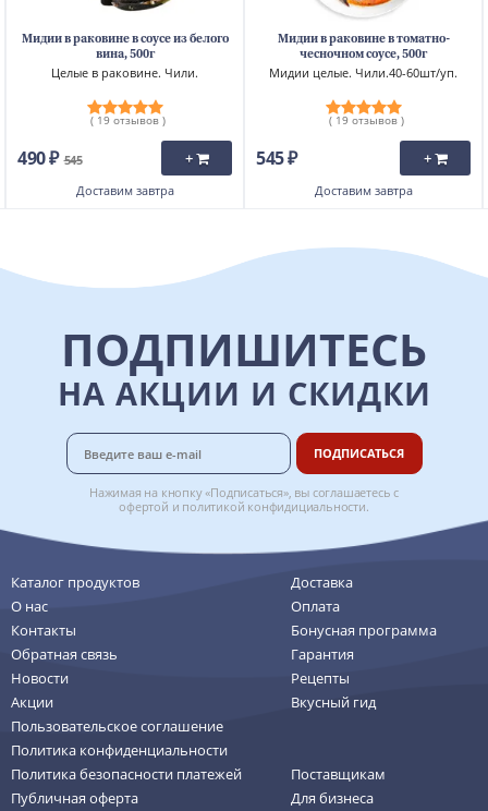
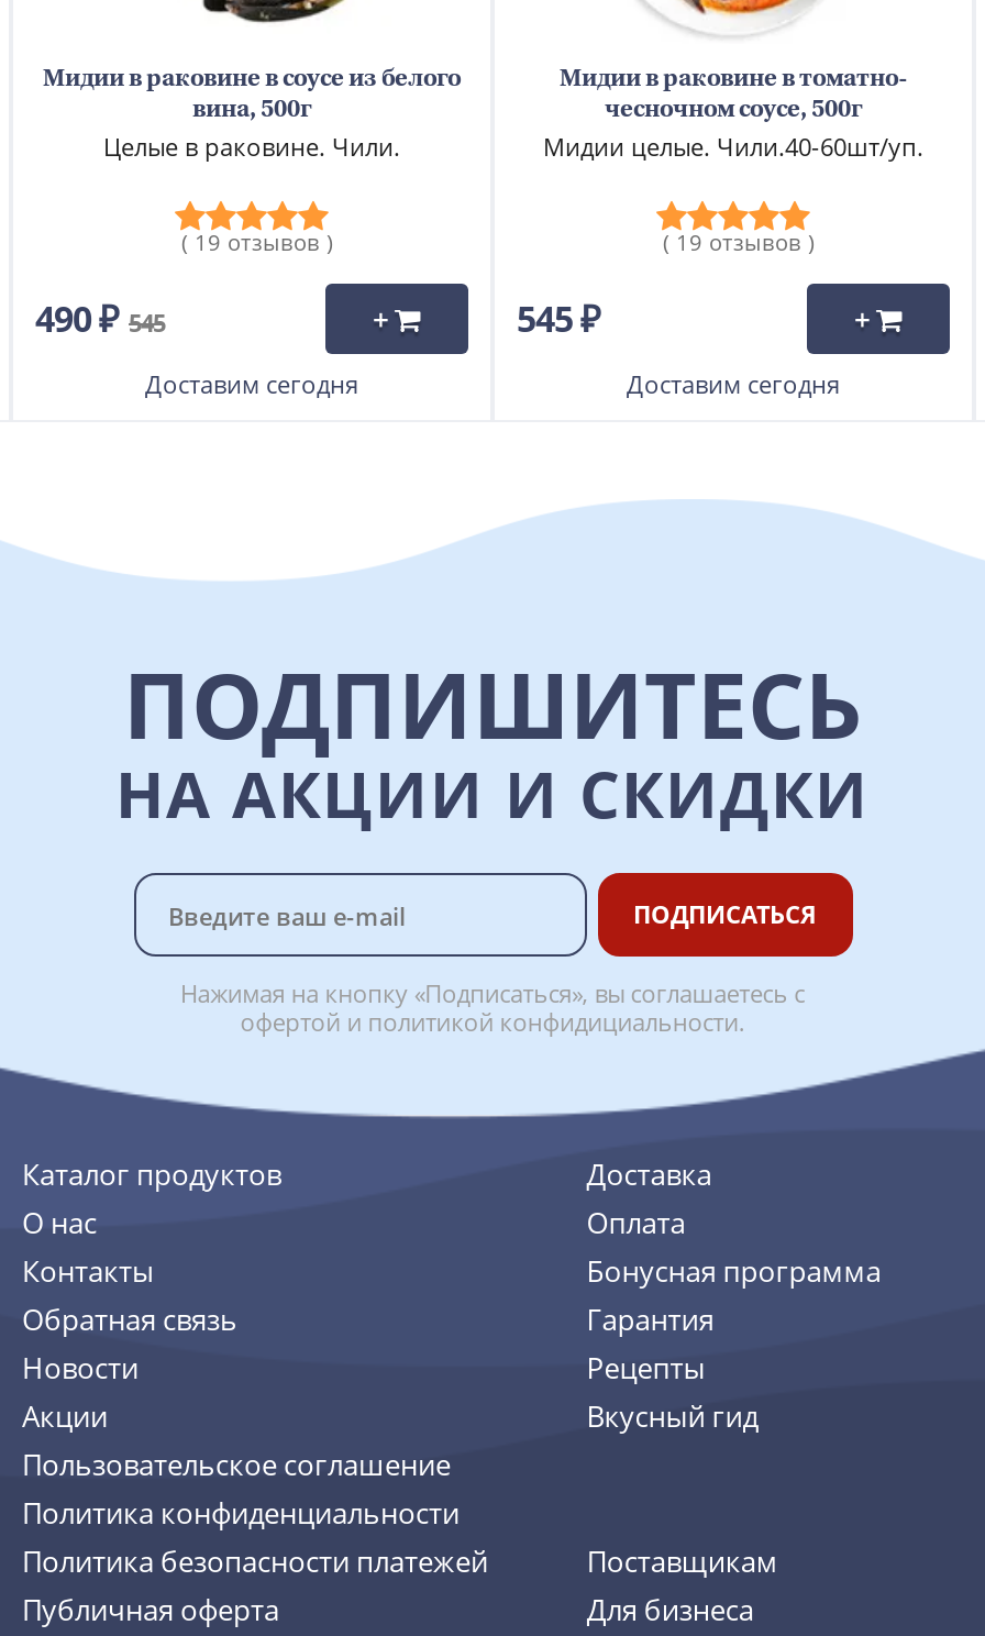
[76,182,174,198] Доставим завтра -> [145,367,358,400] Доставим сегодня
[314,182,412,198] Доставим завтра -> [627,367,840,400] Доставим сегодня

